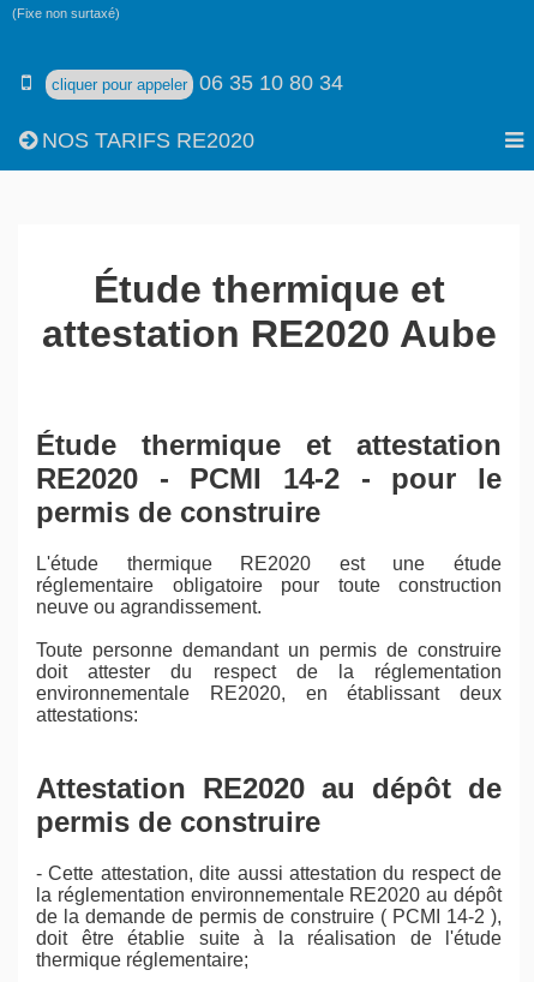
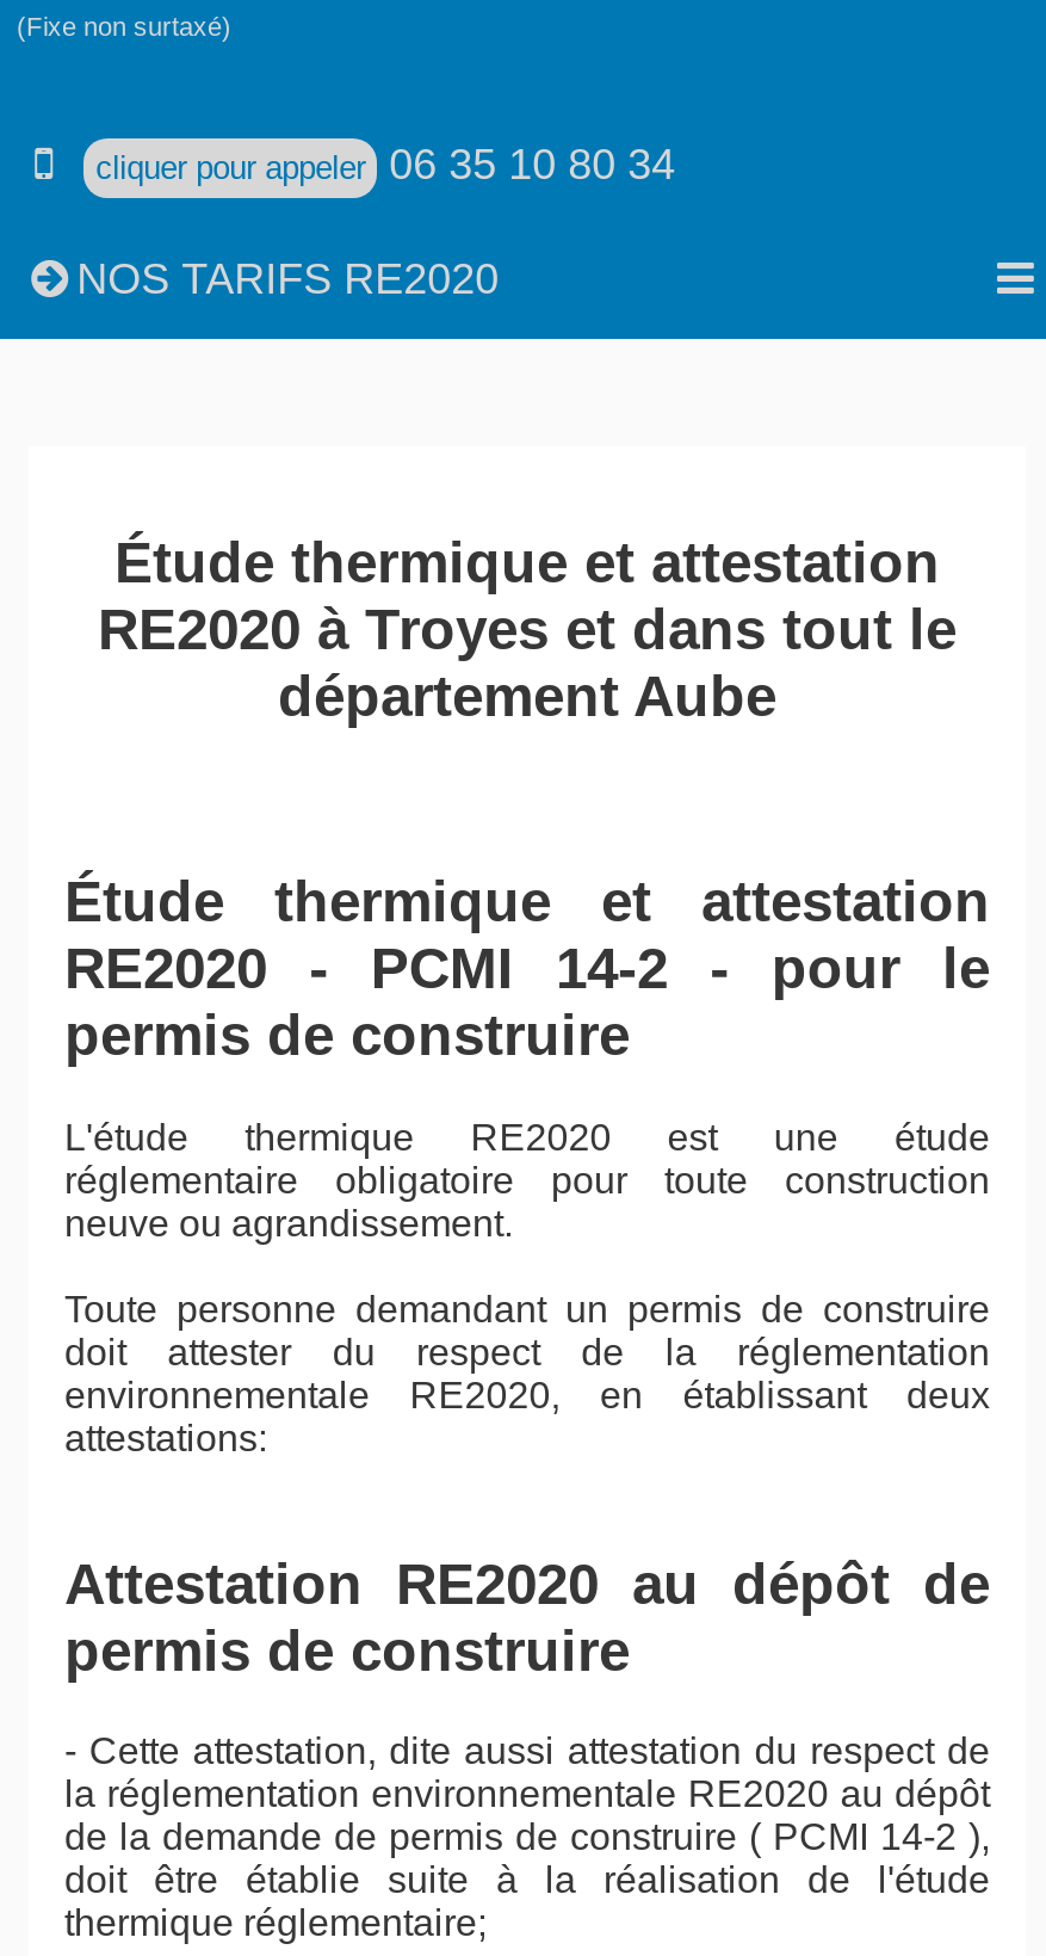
[41,268,496,356] Étude thermique et | attestation RE2020 Aube -> [98,530,957,728] Étude thermique et attestation | RE2020 à Troyes et dans tout le | département Aube

